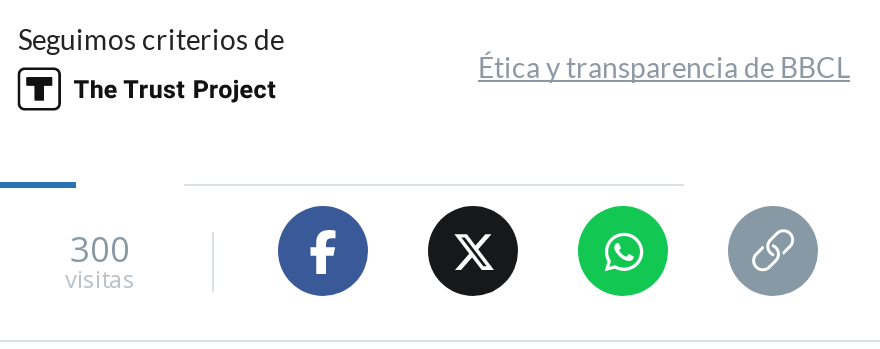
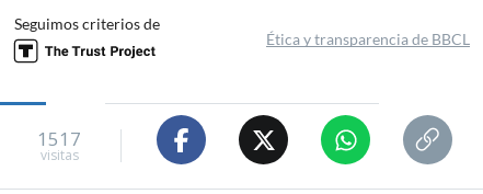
[70,226,130,272] 300 -> [37,126,81,151] 1517

